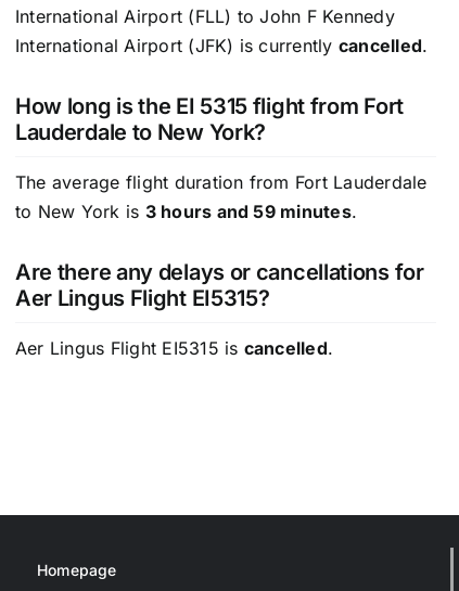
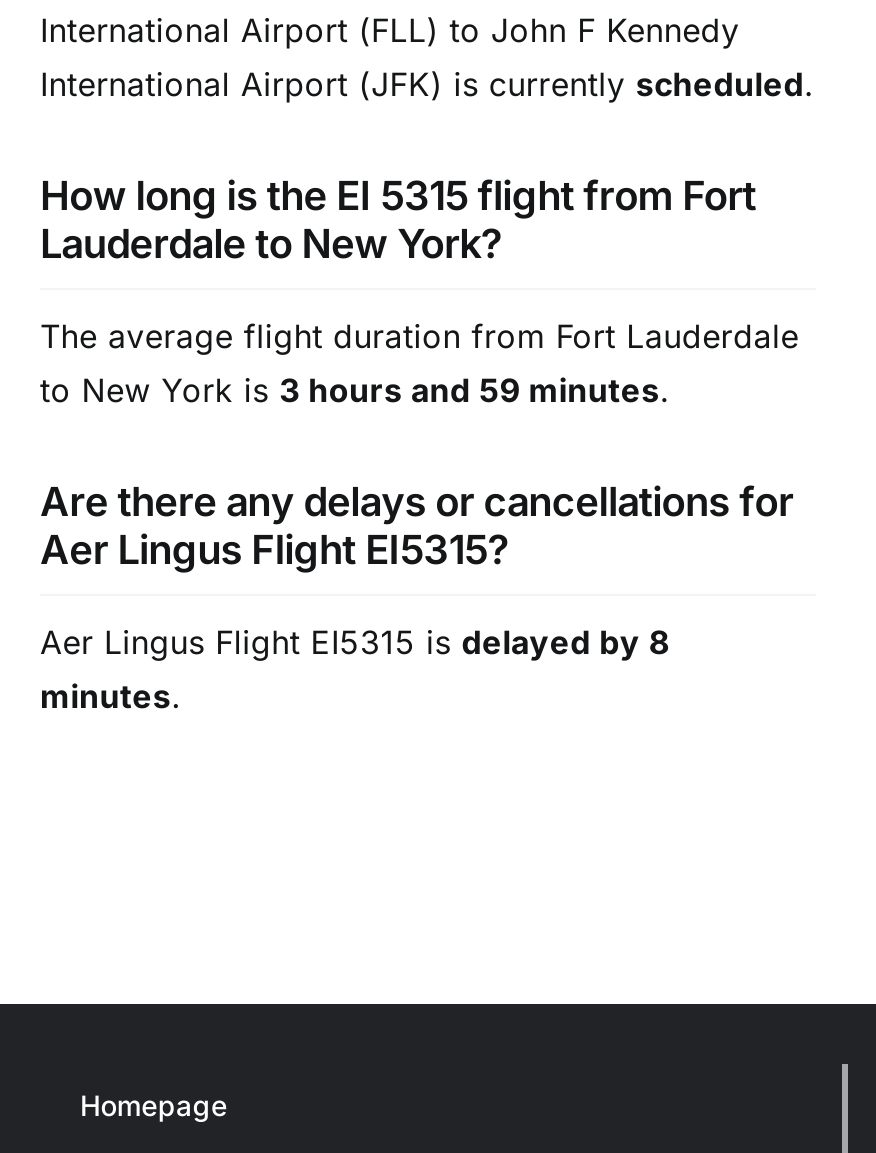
[15,35,428,57] International Airport (JFK) is currently cancelled. -> [40,64,814,104] International Airport (JFK) is currently scheduled.
[15,337,333,359] Aer Lingus Flight EI5315 is cancelled. -> [40,622,669,716] Aer Lingus Flight EI5315 is delayed by 8 | minutes.

